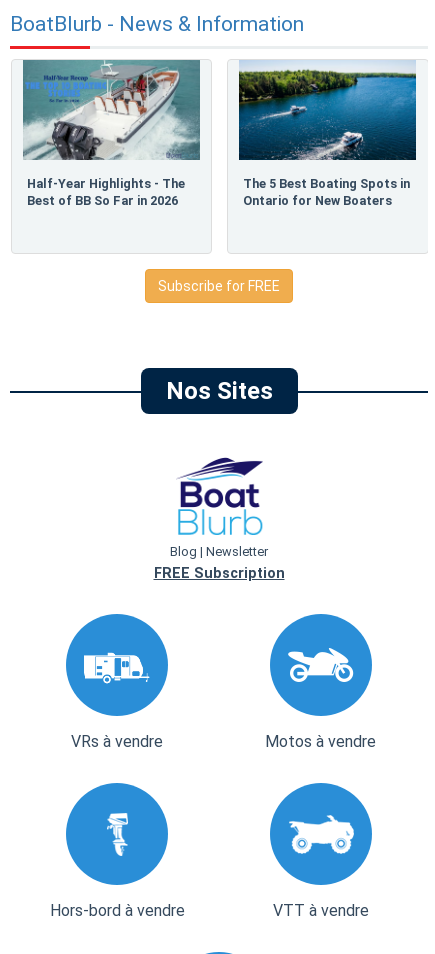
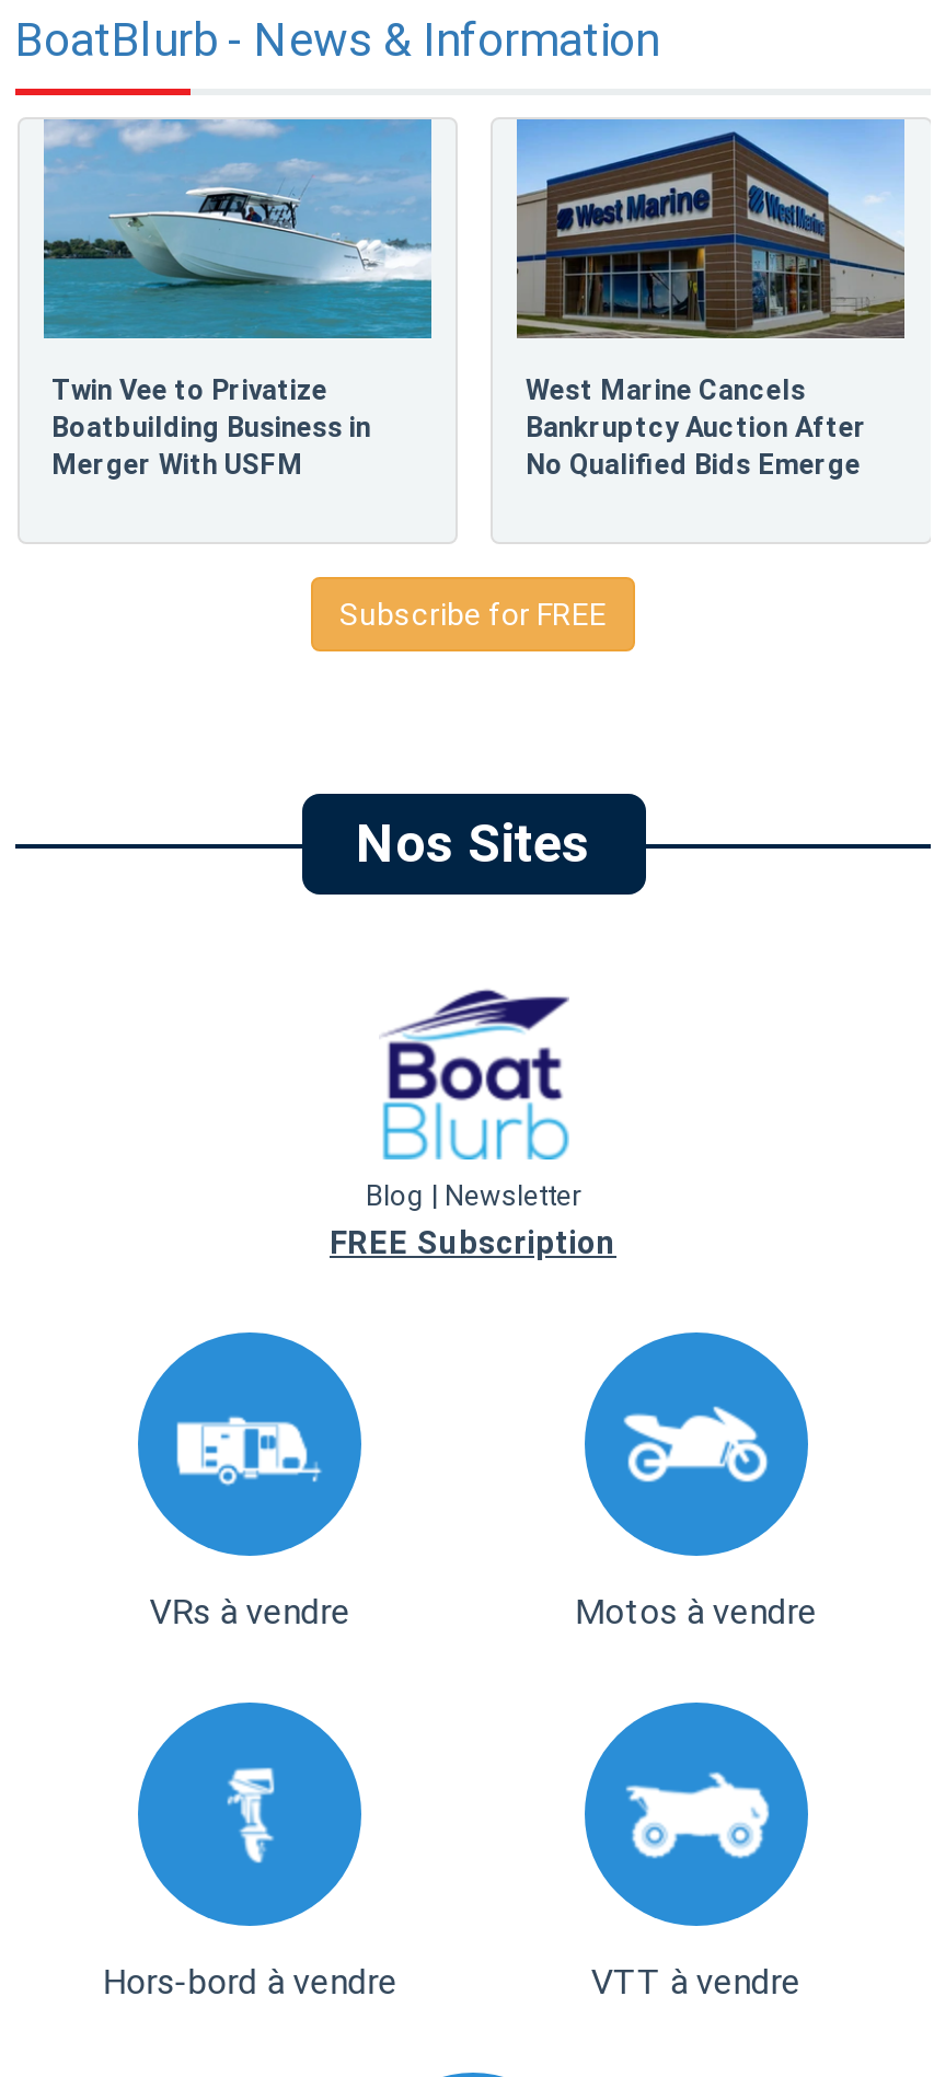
[23,60,201,208] [image] | Half-Year Highlights - The | Best of BB So Far in 2026 -> [42,119,431,481] [image] | Twin Vee to Privatize | Boatbuilding Business in | Merger With USFM
[238,61,417,208] [image] | The 5 Best Boating Spots in | Ontario for New Boaters -> [515,119,907,481] [image] | West Marine Cancels | Bankruptcy Auction After | No Qualified Bids Emerge

